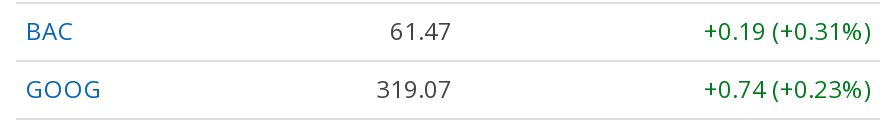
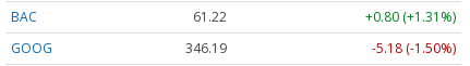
[390,13,452,47] 61.47 -> [193,7,227,25] 61.22
[704,13,870,47] +0.19 (+0.31%) -> [365,7,456,25] +0.80 (+1.31%)
[376,71,452,105] 319.07 -> [185,38,227,57] 346.19
[704,71,870,105] +0.74 (+0.23%) -> [372,38,456,57] -5.18 (-1.50%)

